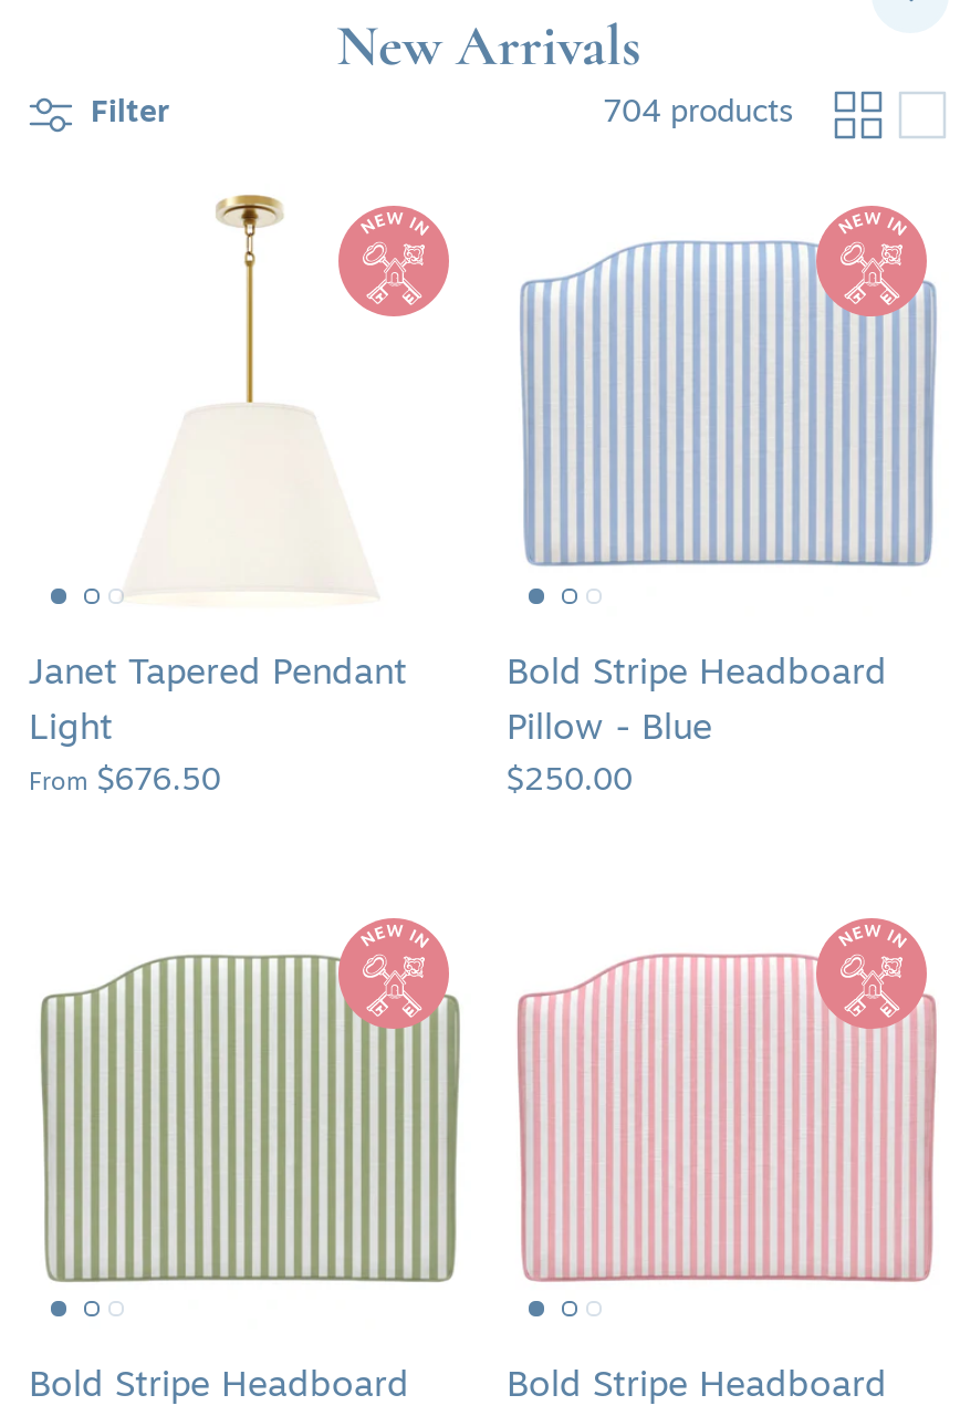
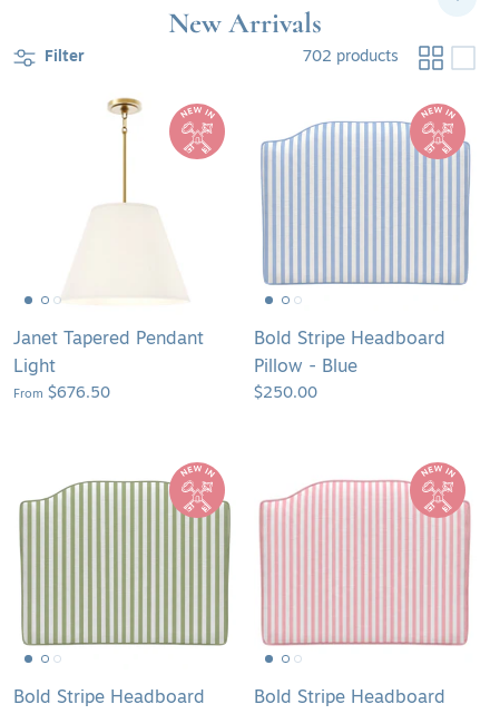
[604,97,794,130] 704 products -> [303,49,399,65] 702 products

